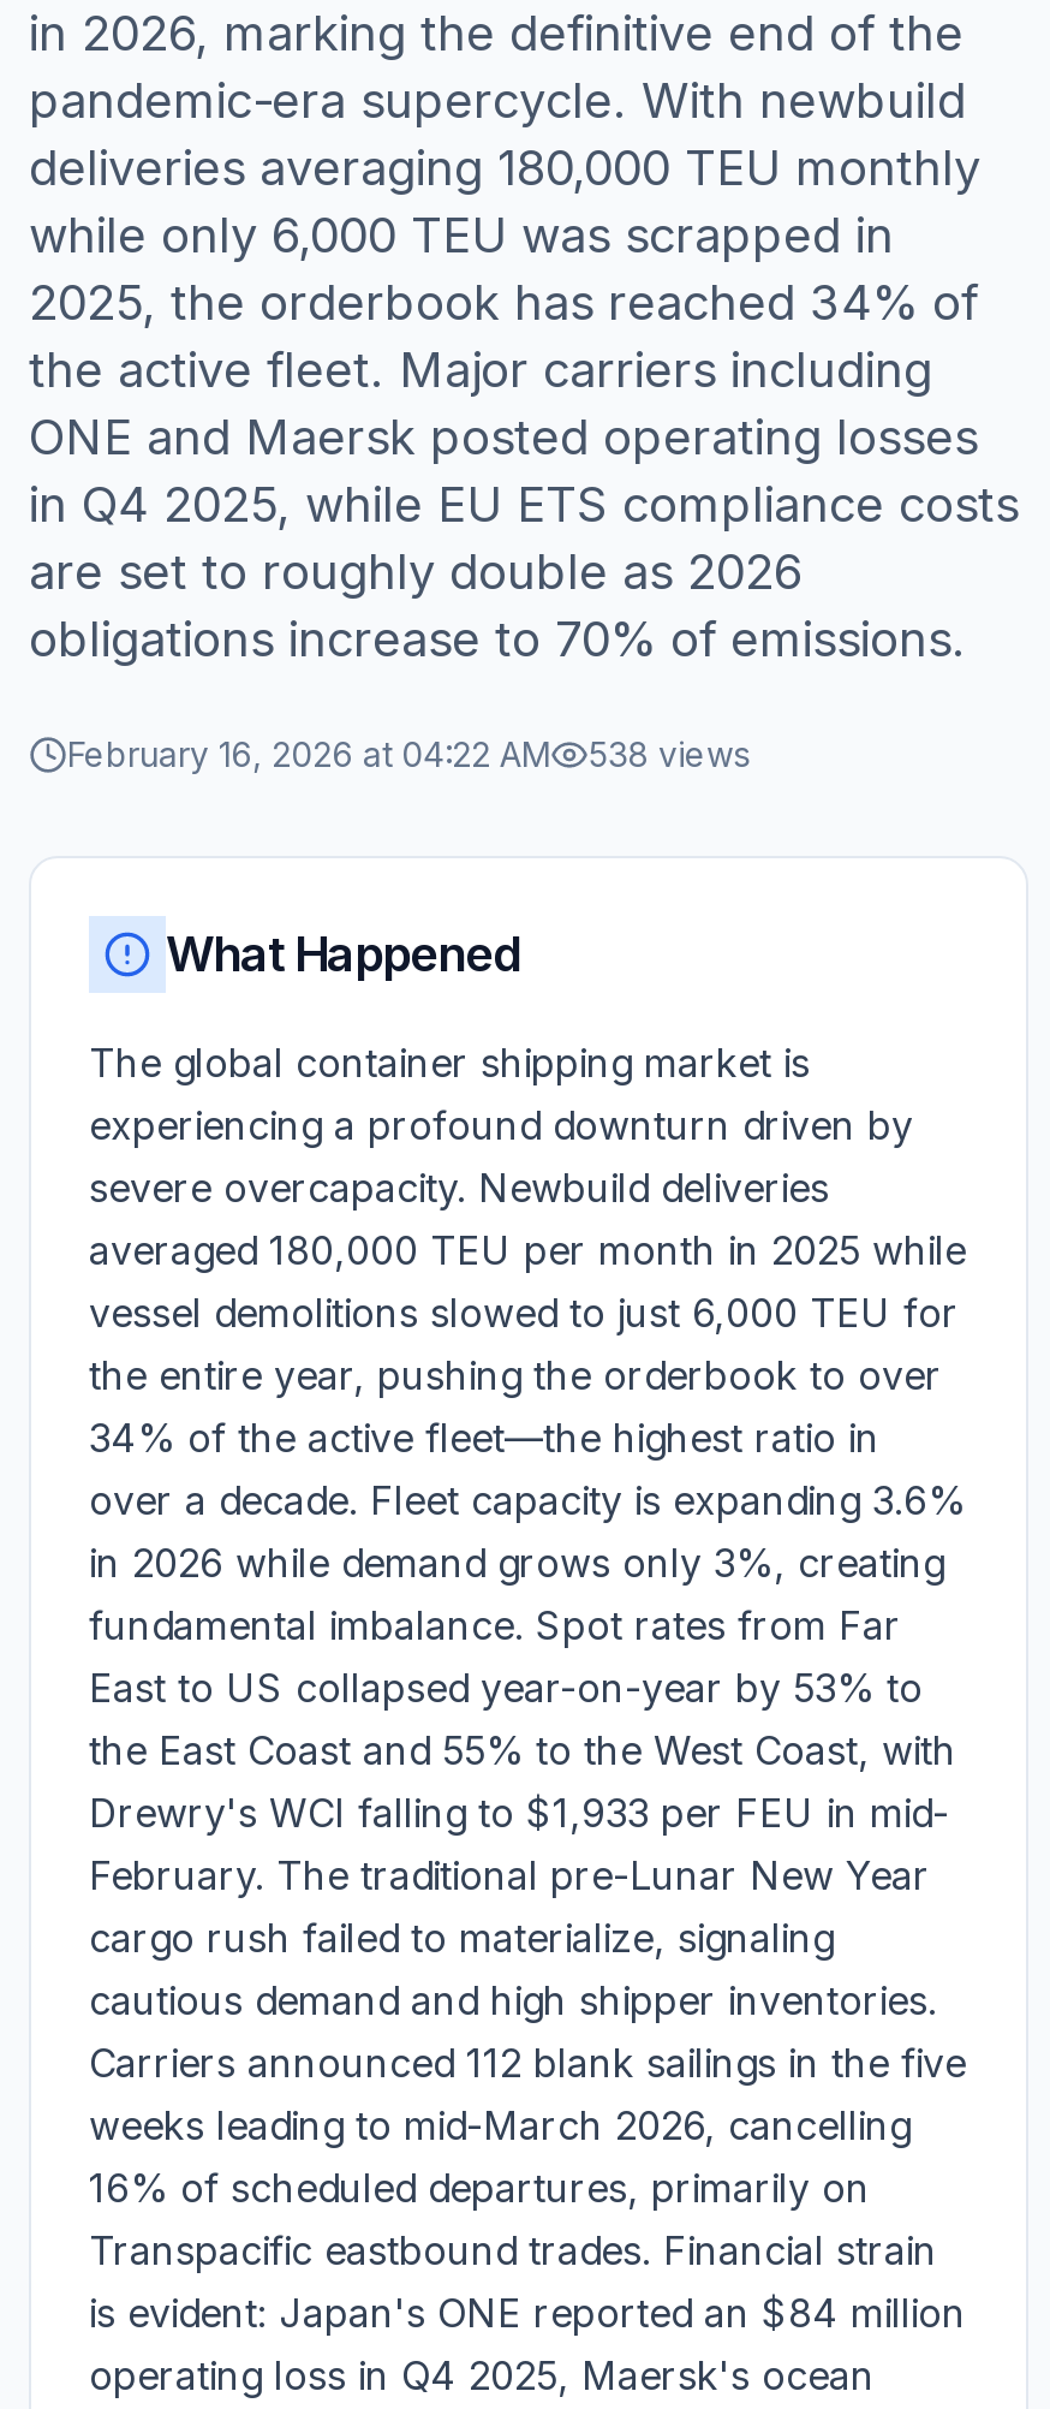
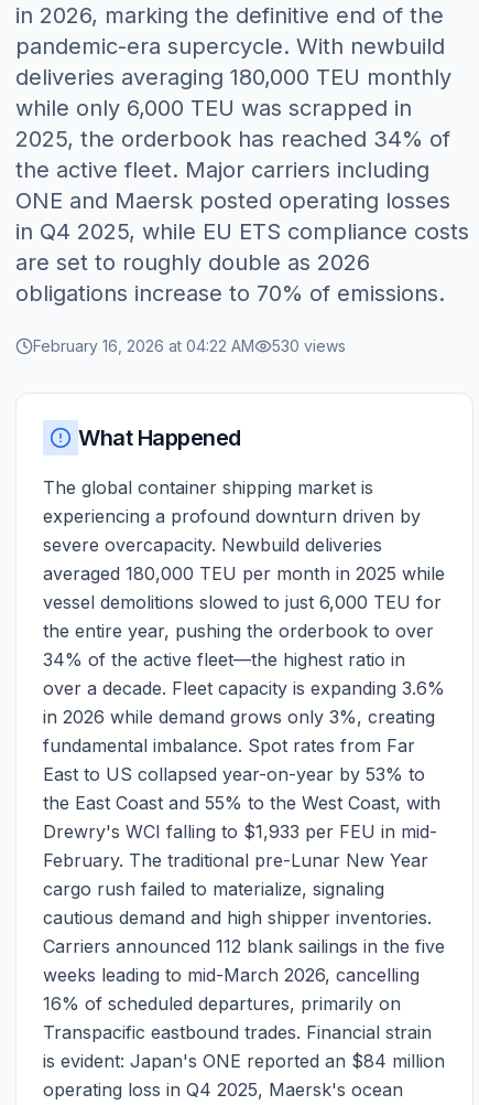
[67,733,750,774] February 16, 2026 at 04:22 AM 538 views -> [33,336,346,355] February 16, 2026 at 04:22 AM 530 views

